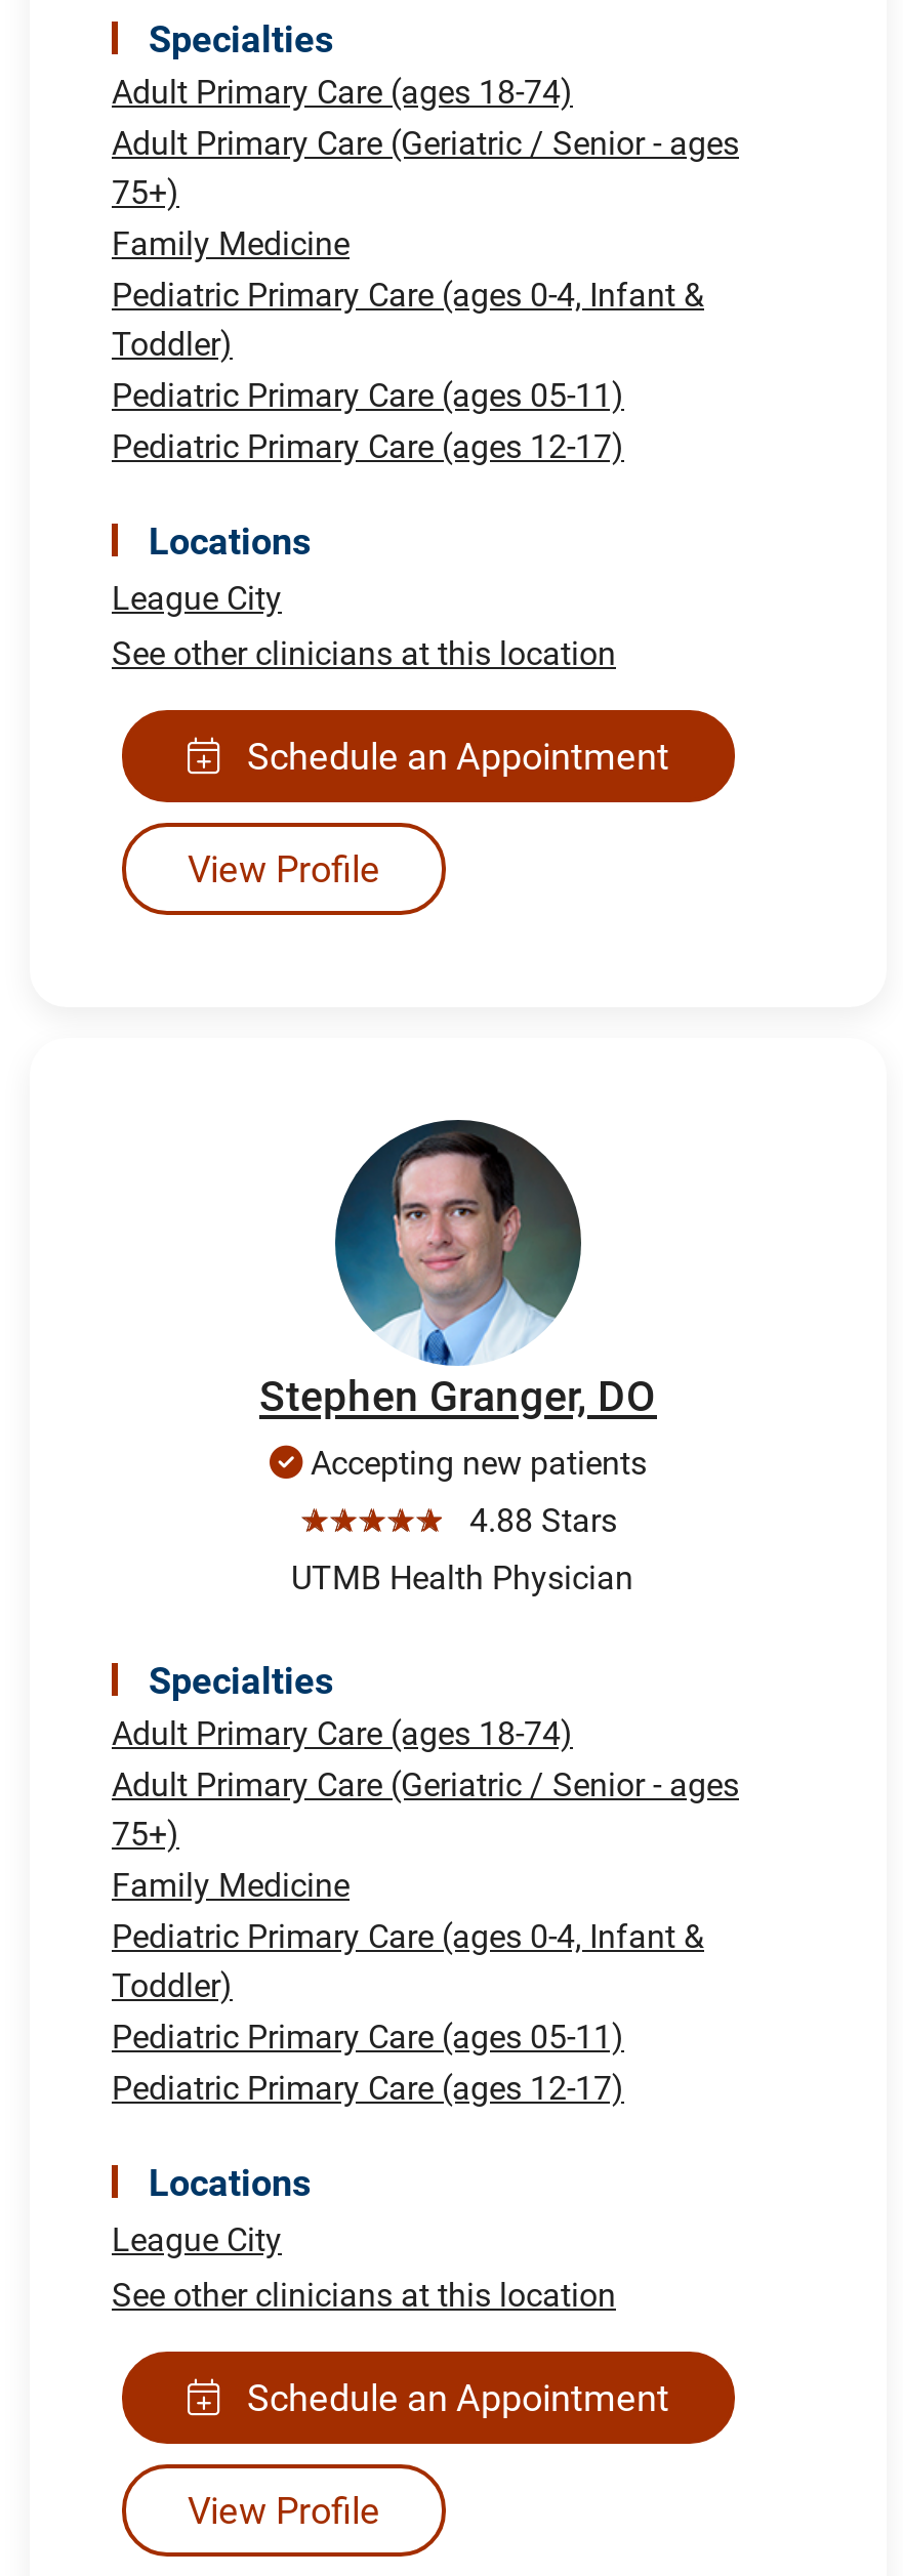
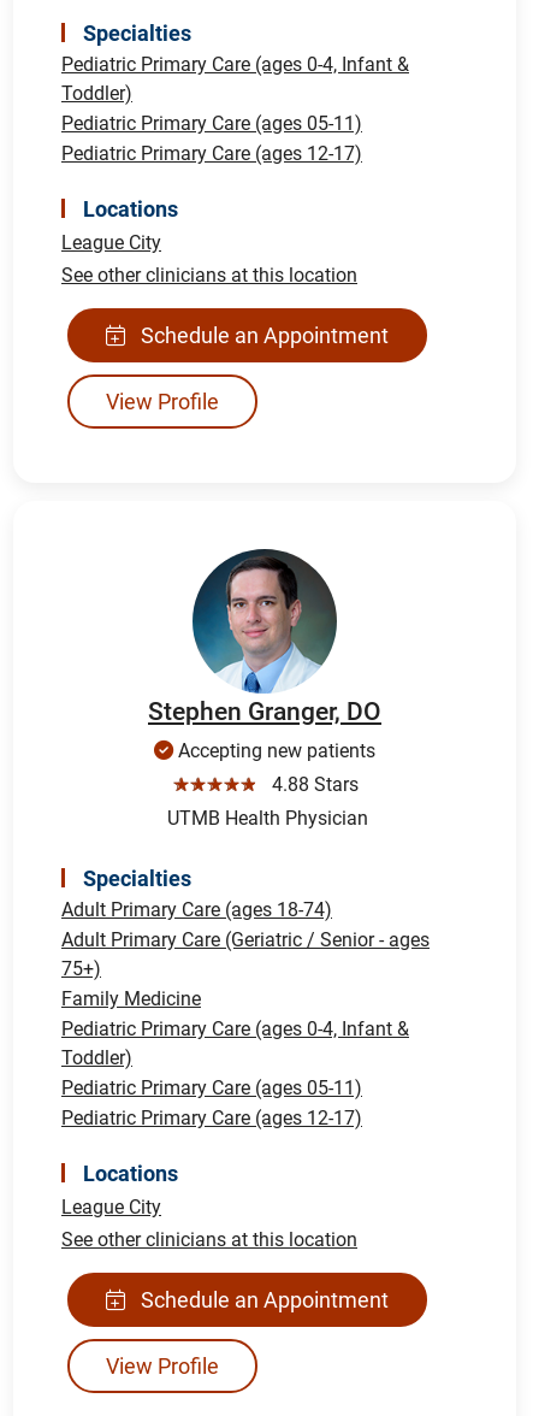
[112,72,739,262] Adult Primary Care (ages 18-74) | Adult Primary Care (Geriatric / Senior - ages | 75+) | Family Medicine -> none

